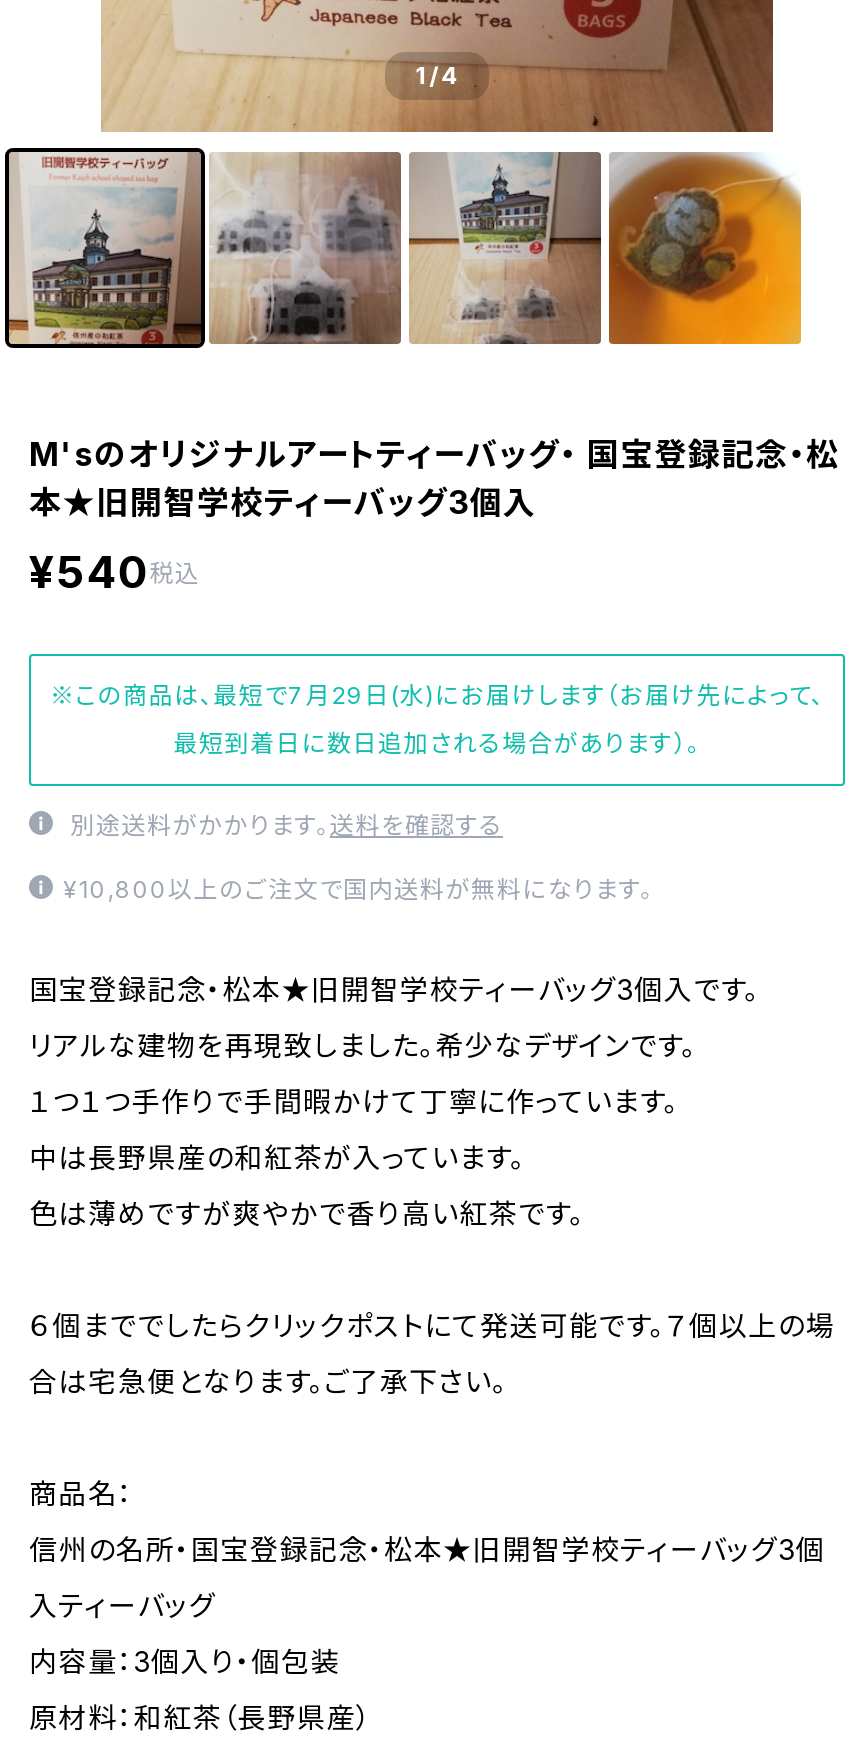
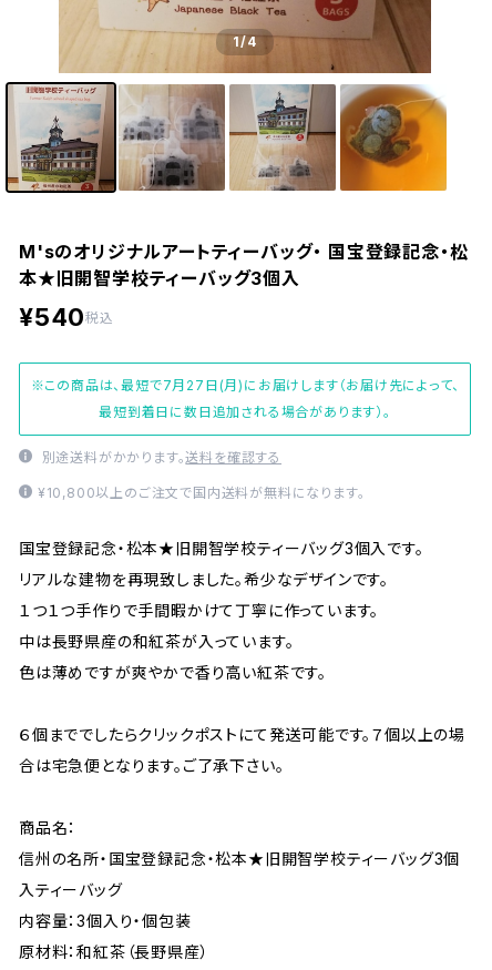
[50,680,824,710] ※この商品は、最短で7月29日(水)にお届けします（お届け先によって、 -> [30,377,459,394] ※この商品は、最短で7月27日(月)にお届けします（お届け先によって、

